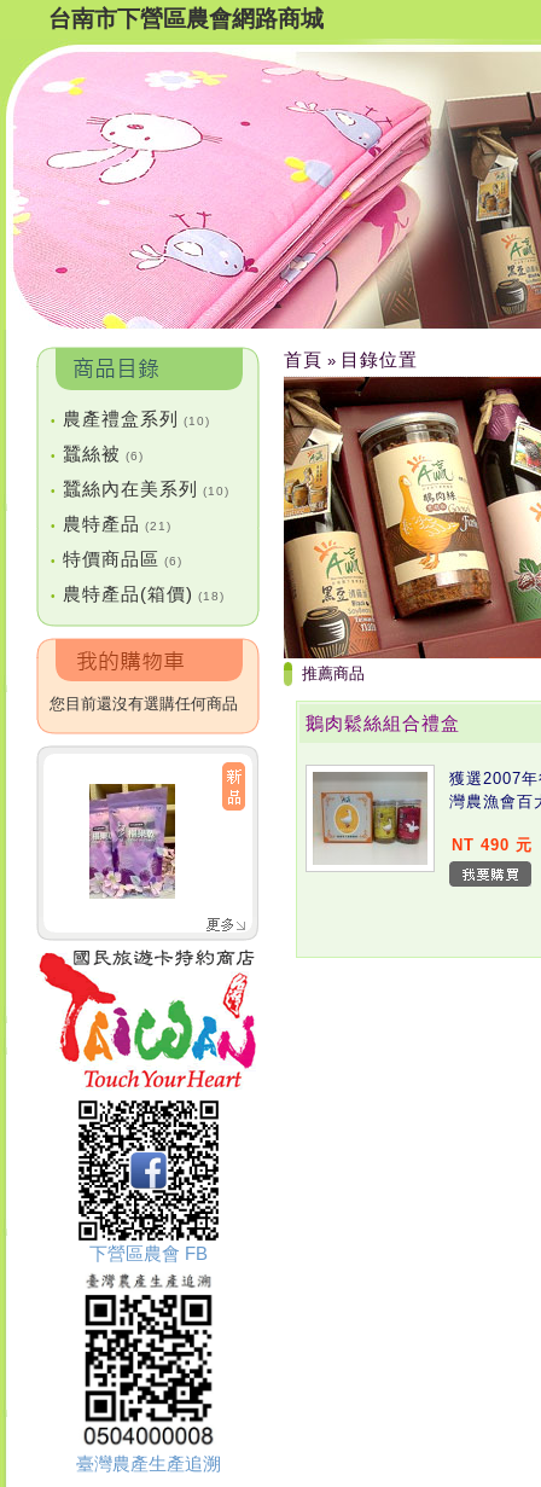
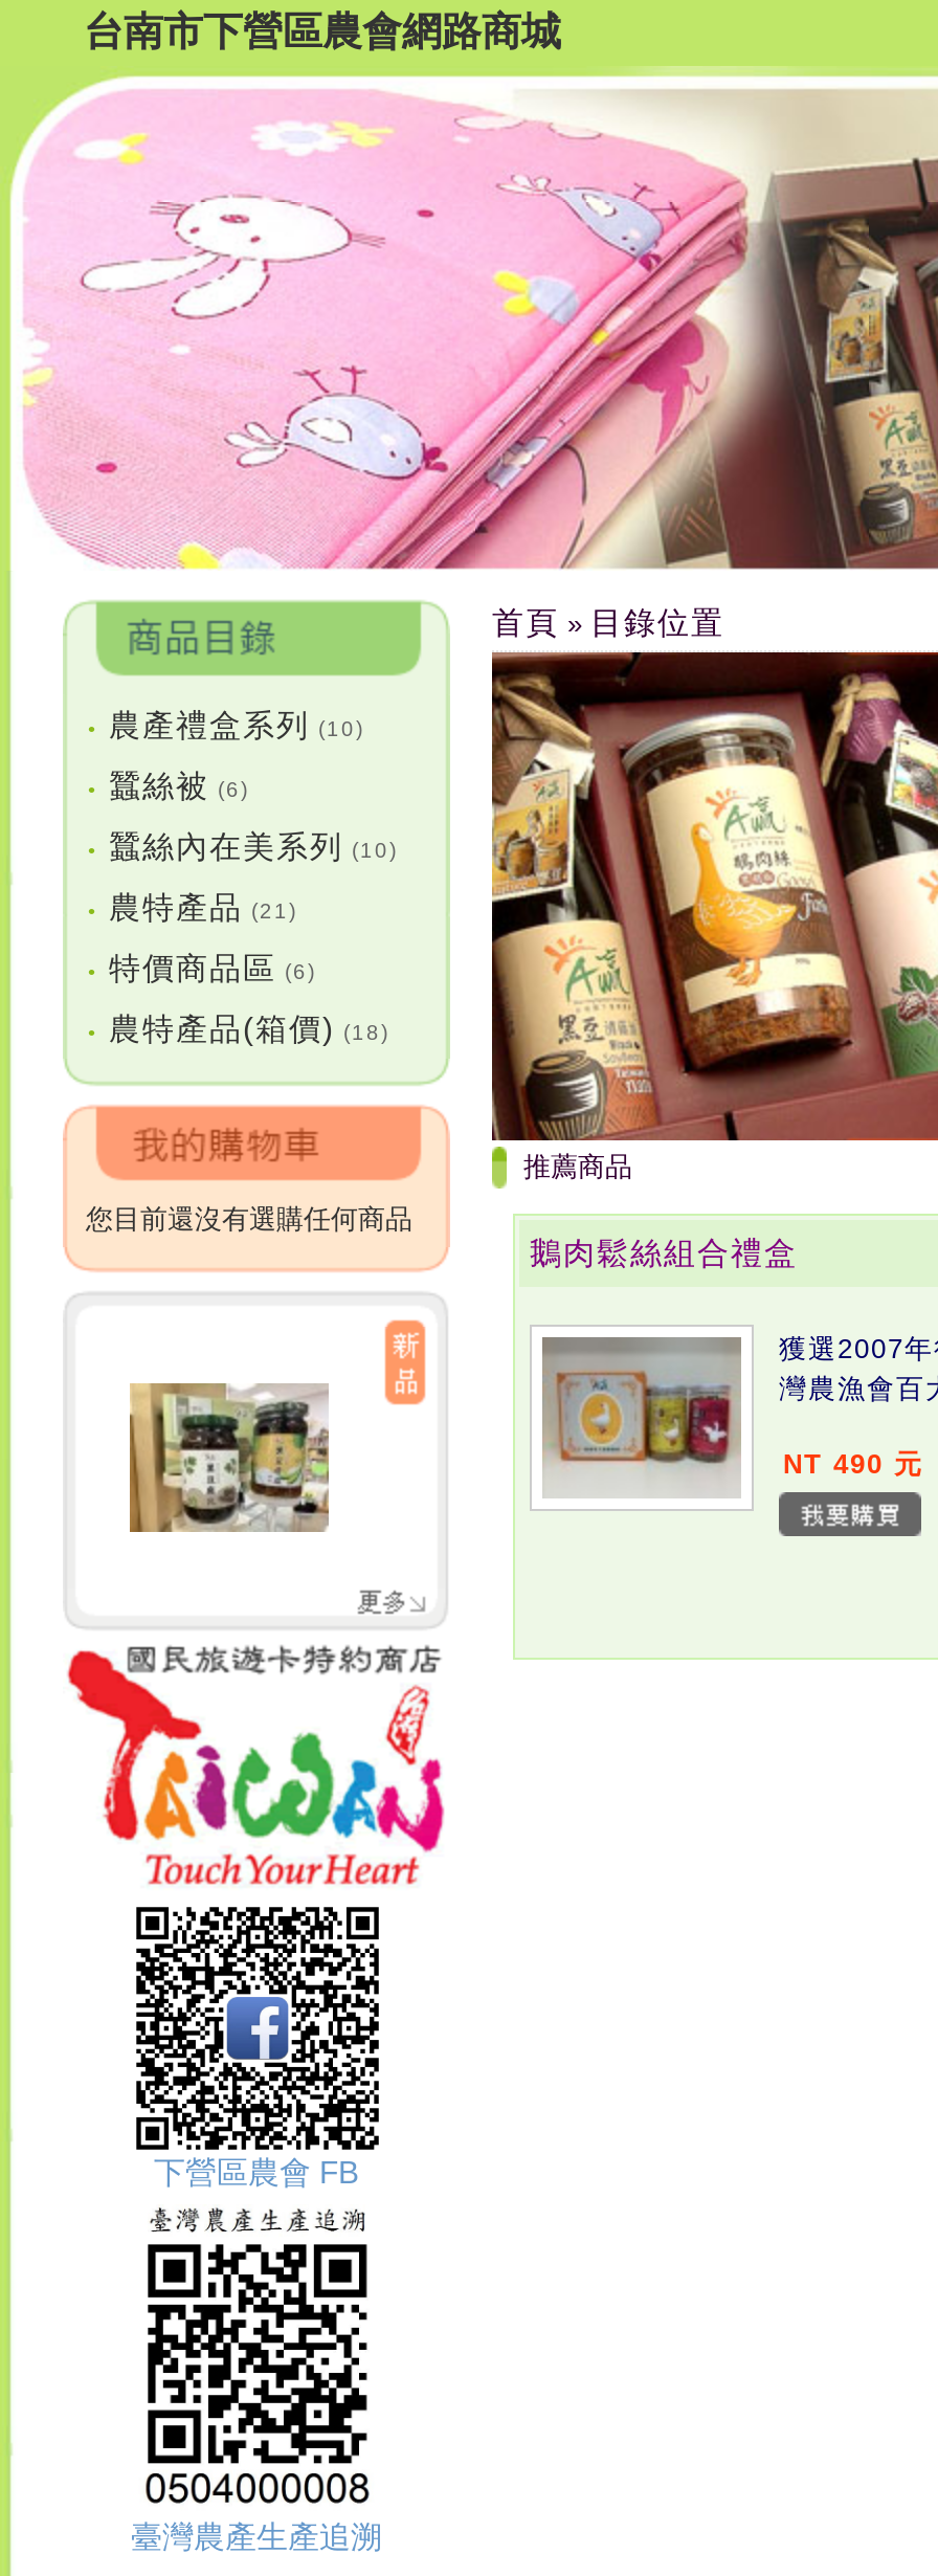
[75,783,190,899] [image] -> [128,1358,331,1555] [image]

